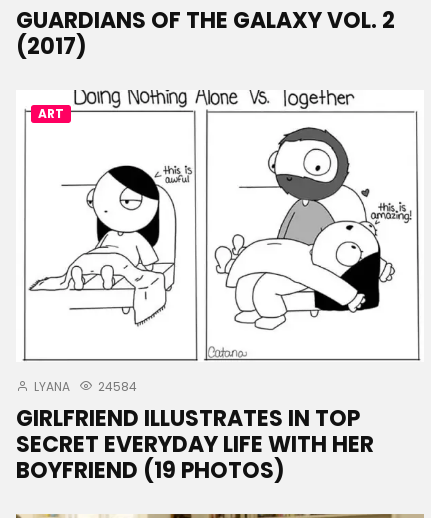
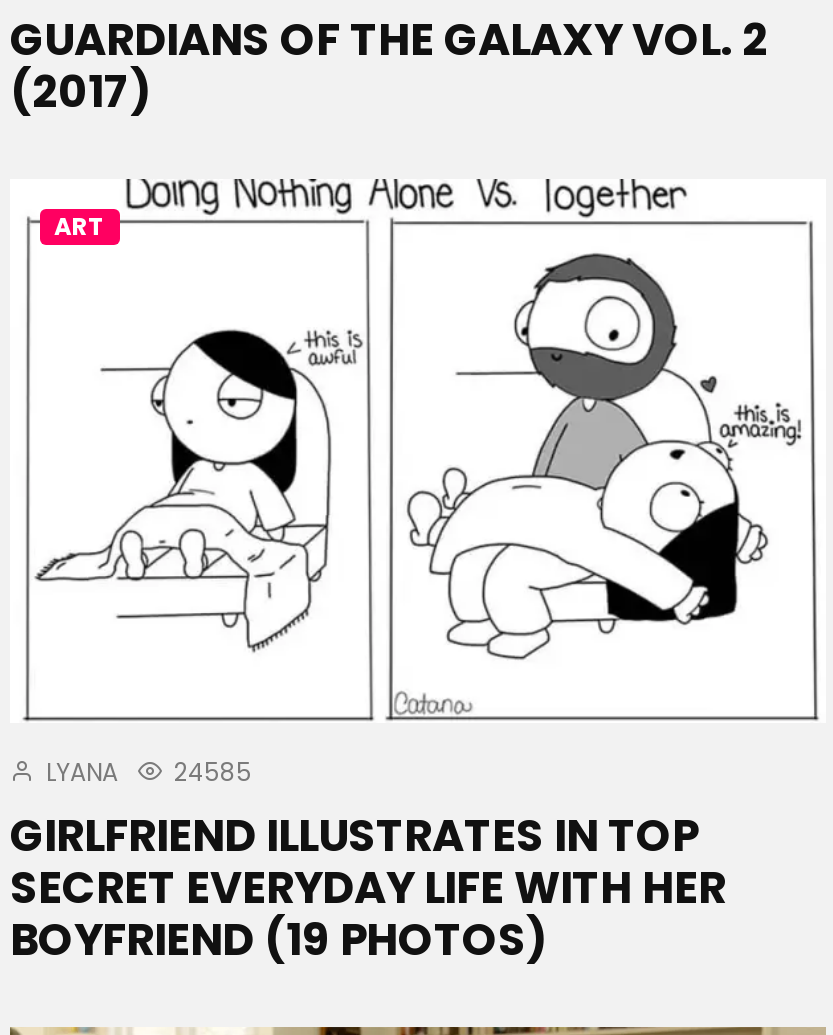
[31,378,137,395] LYANA 24584 -> [40,755,252,789] LYANA 24585

